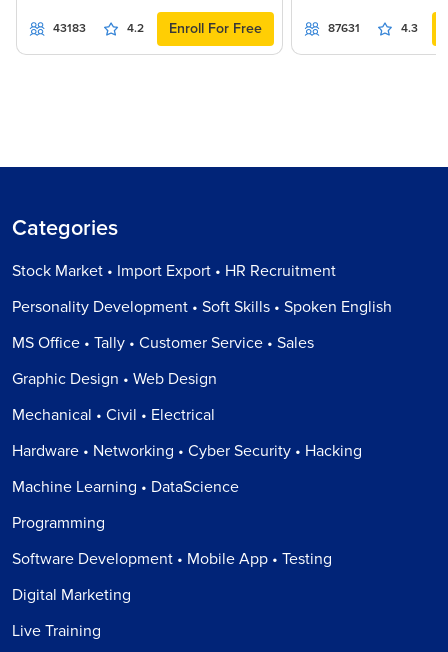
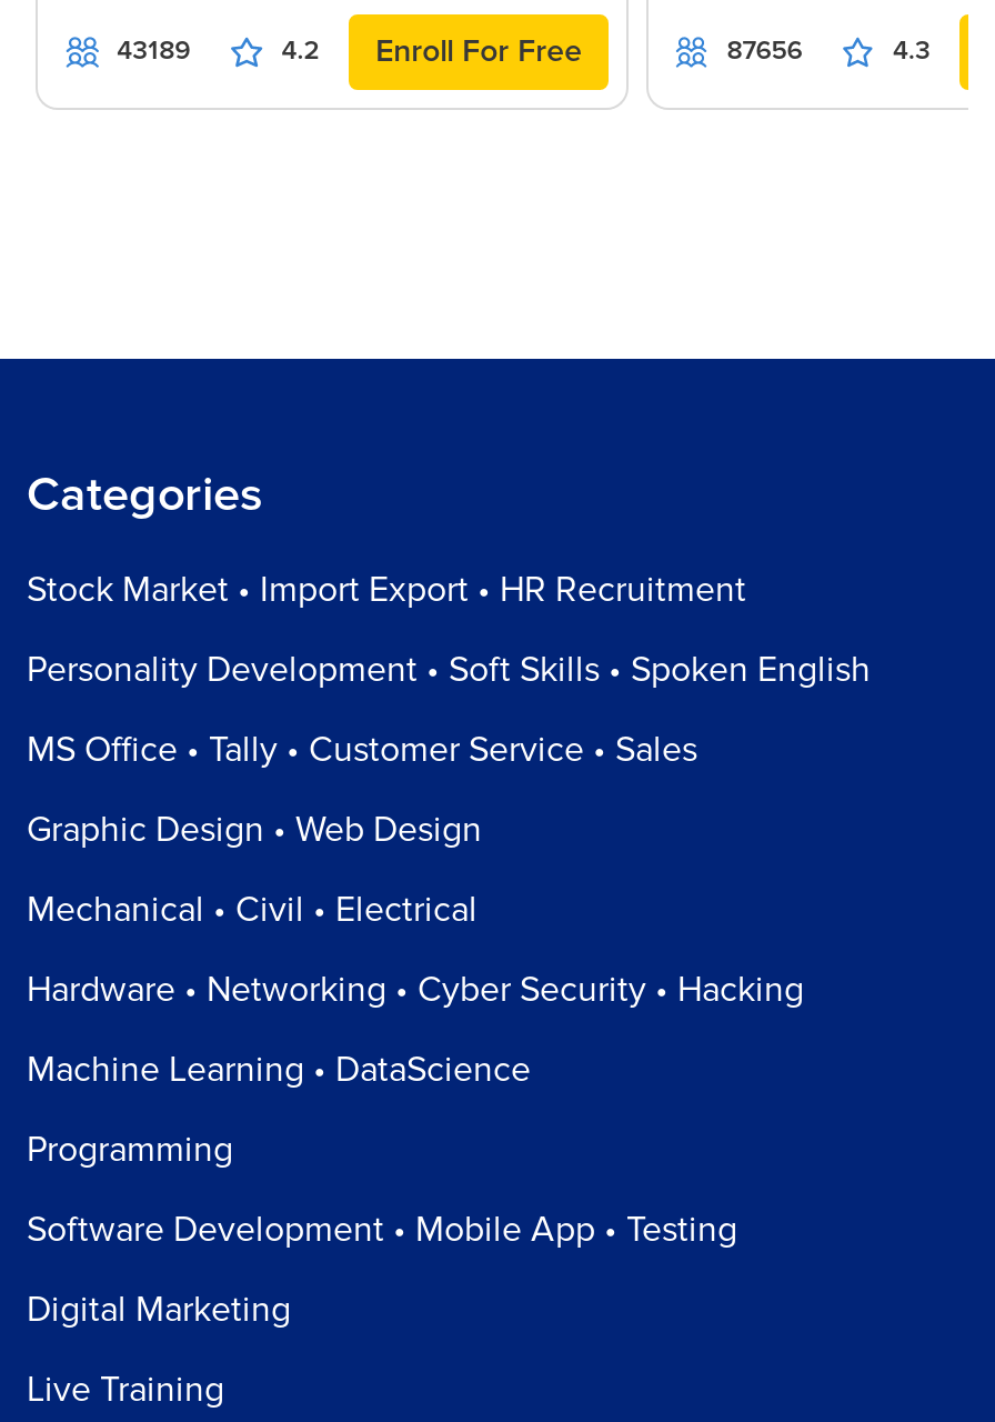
[53,21,86,36] 43183 -> [117,34,190,67] 43189
[328,21,360,36] 87631 -> [727,34,802,67] 87656

